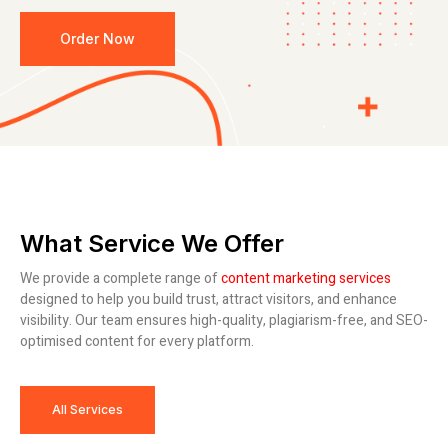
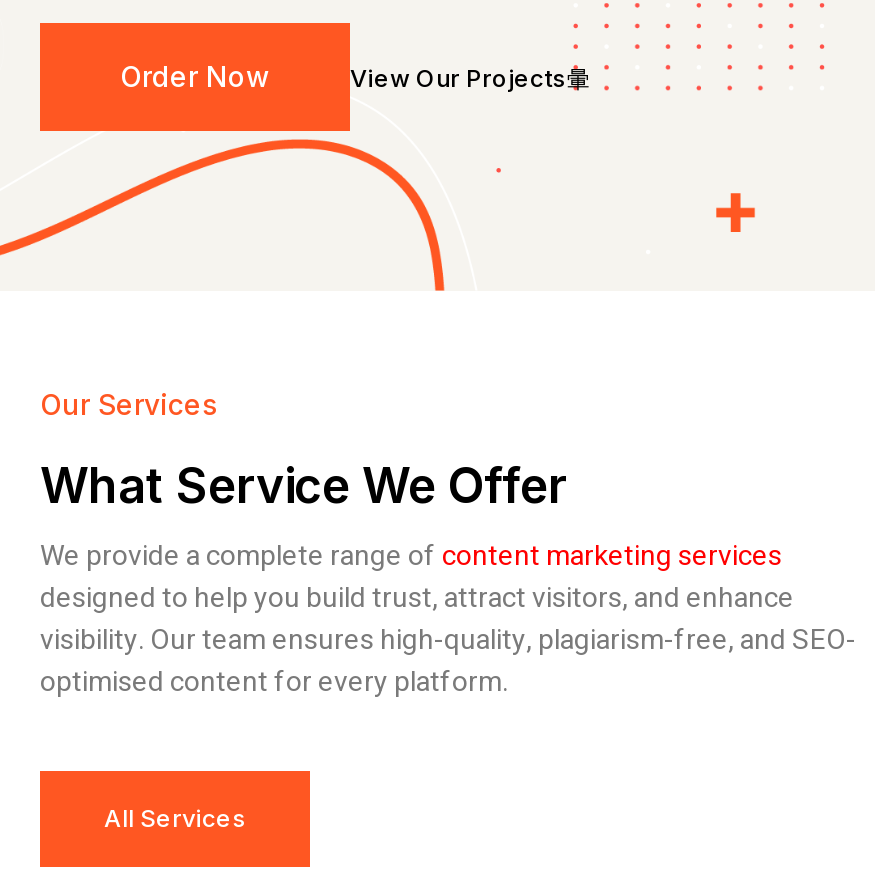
none -> [40,387,218,421] Our Services
none -> [350,62,566,92] View Our Projects

